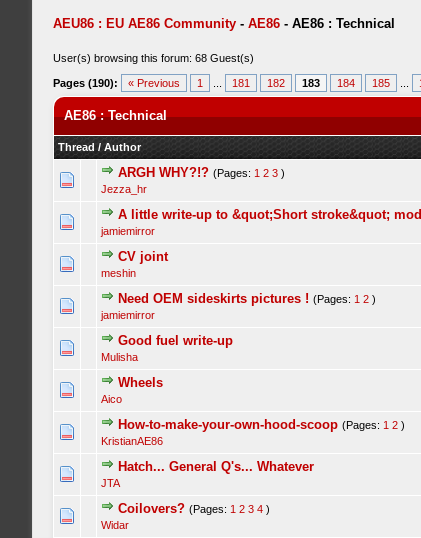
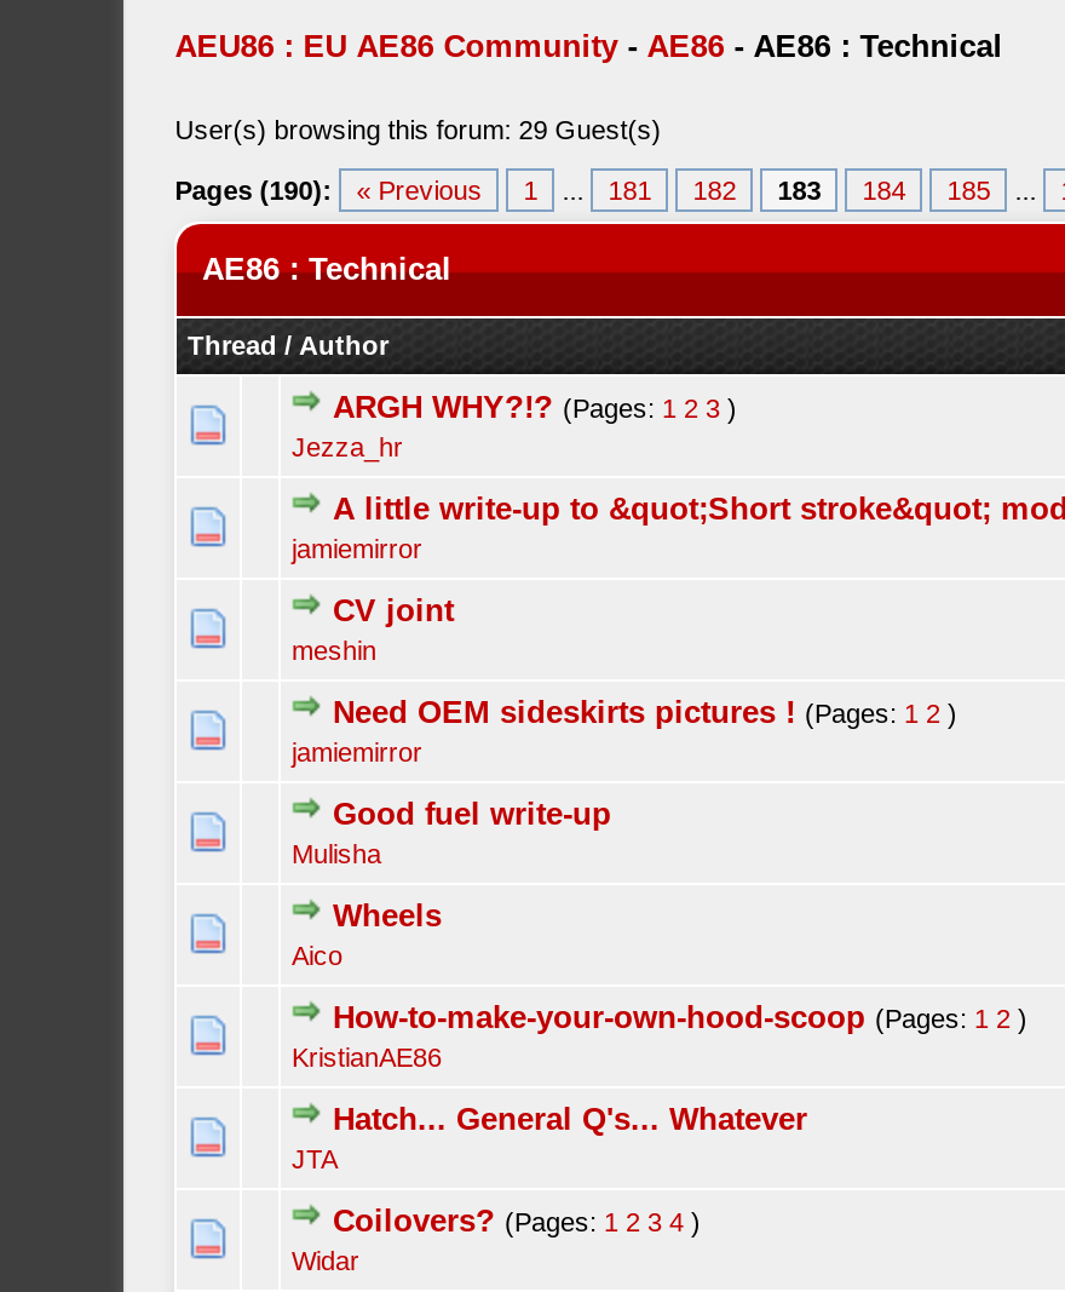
[53,52,254,64] User(s) browsing this forum: 68 Guest(s) -> [175,115,662,144] User(s) browsing this forum: 29 Guest(s)

